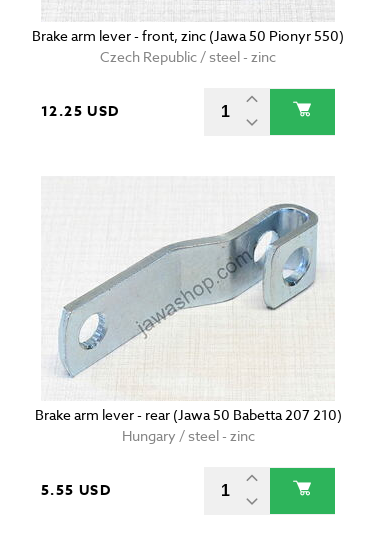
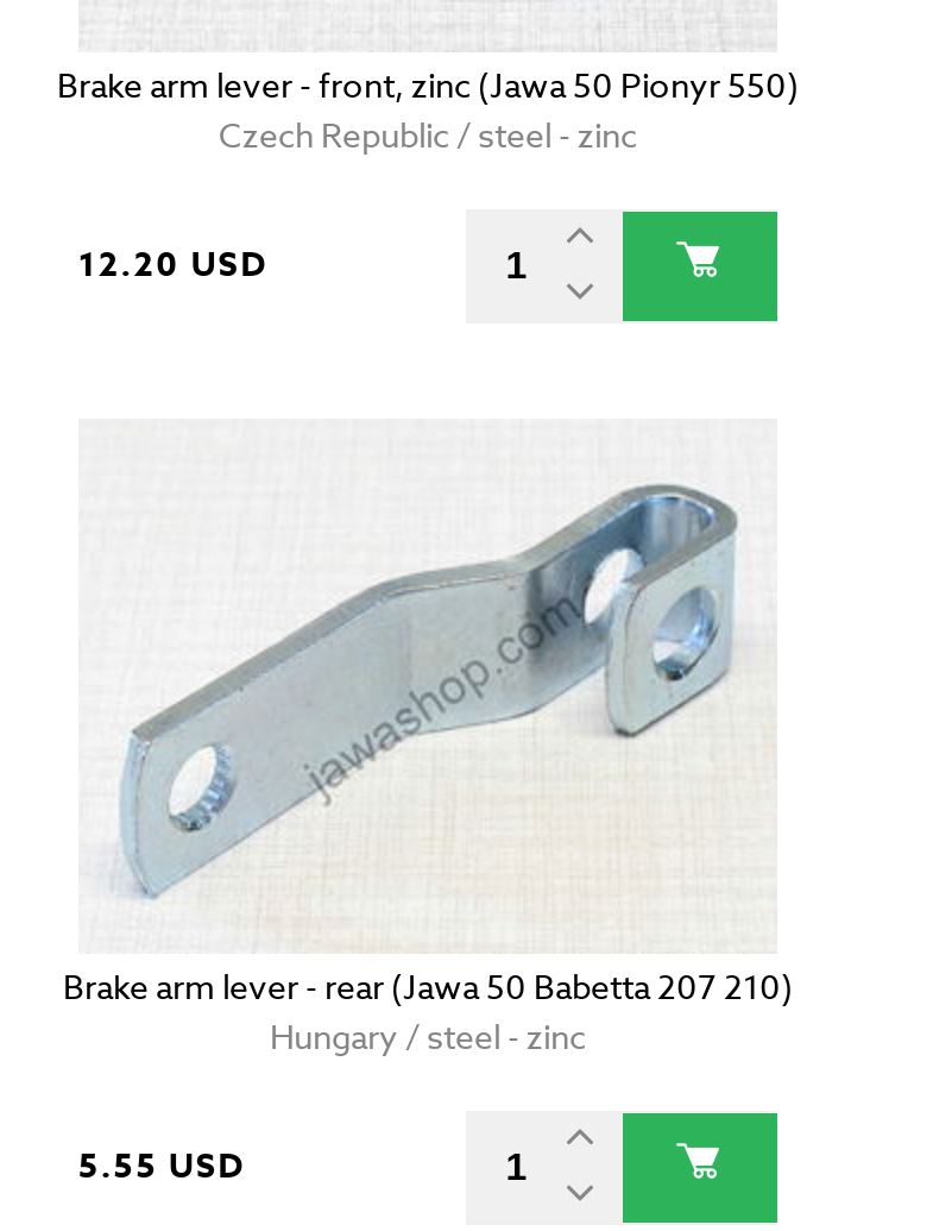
[41,101,120,122] 12.25 USD -> [78,241,268,291] 12.20 USD

